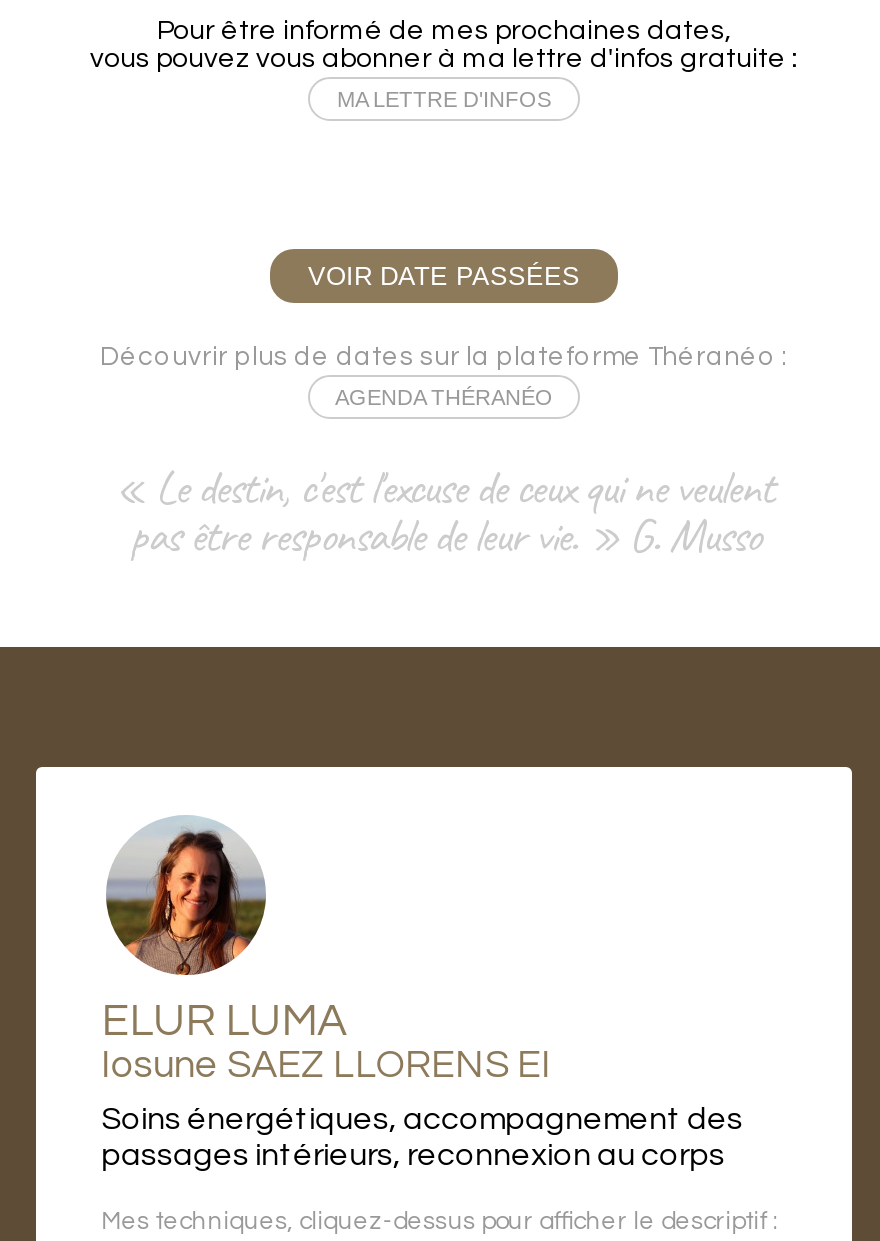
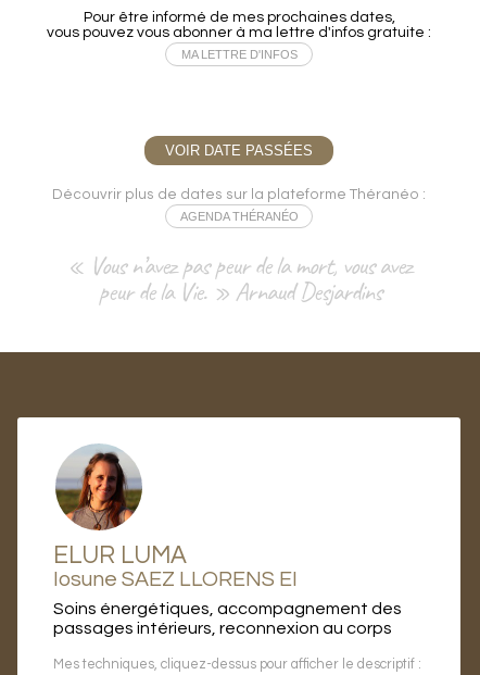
[115,457,773,565] « Le destin, c'est l'excuse de ceux qui ne veulent | pas être responsable de leur vie. » G. Musso -> [67,249,411,308] « Vous n’avez pas peur de la mort, vous avez | peur de la Vie. » Arnaud Desjardins

